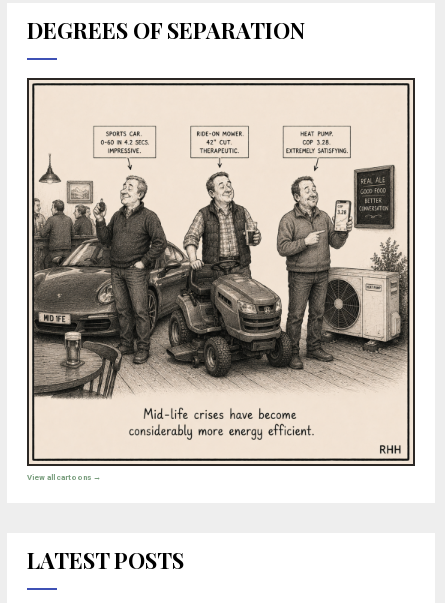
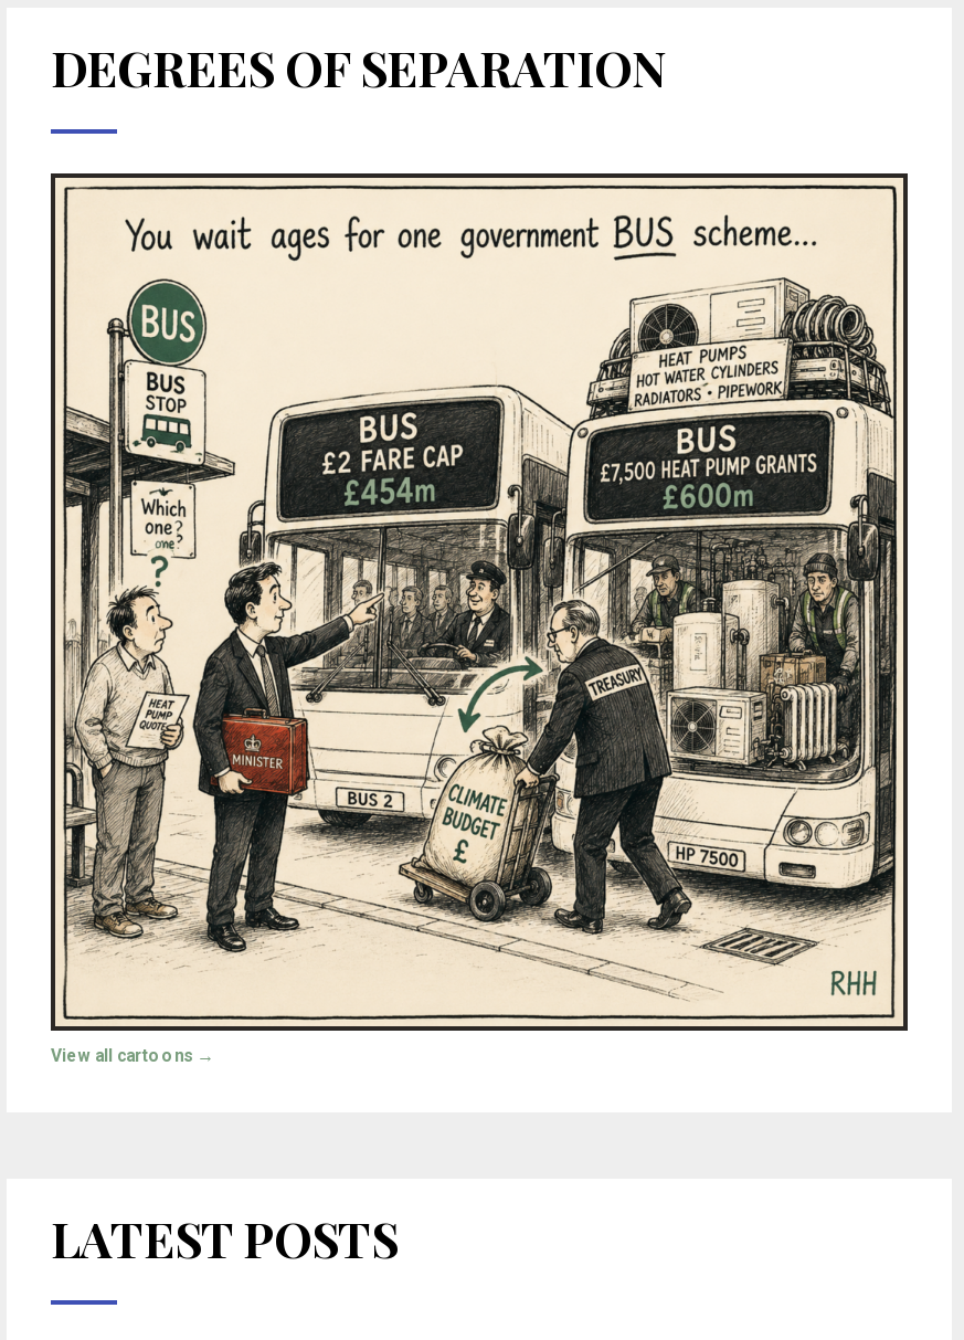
[31,83,410,461] [image] -> [62,213,899,1020] [image]

